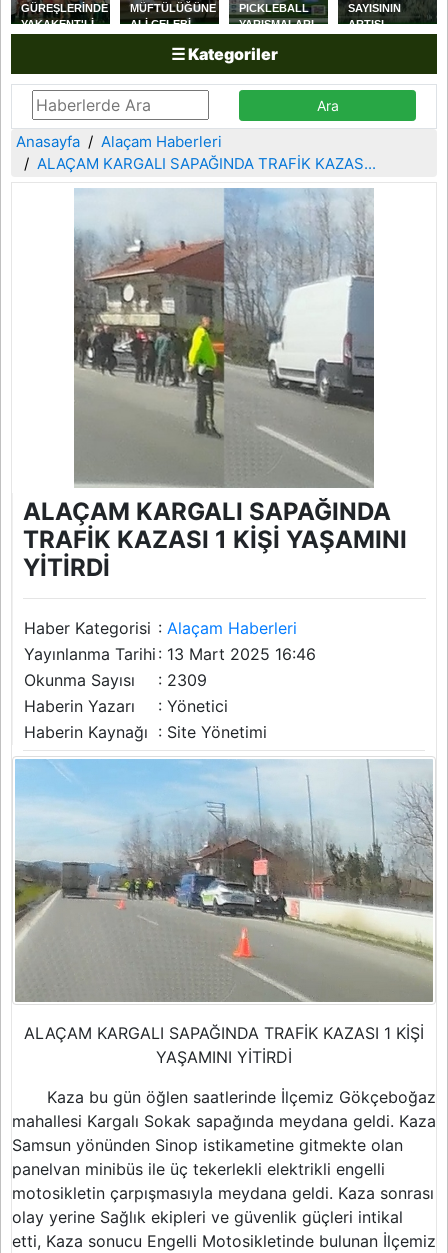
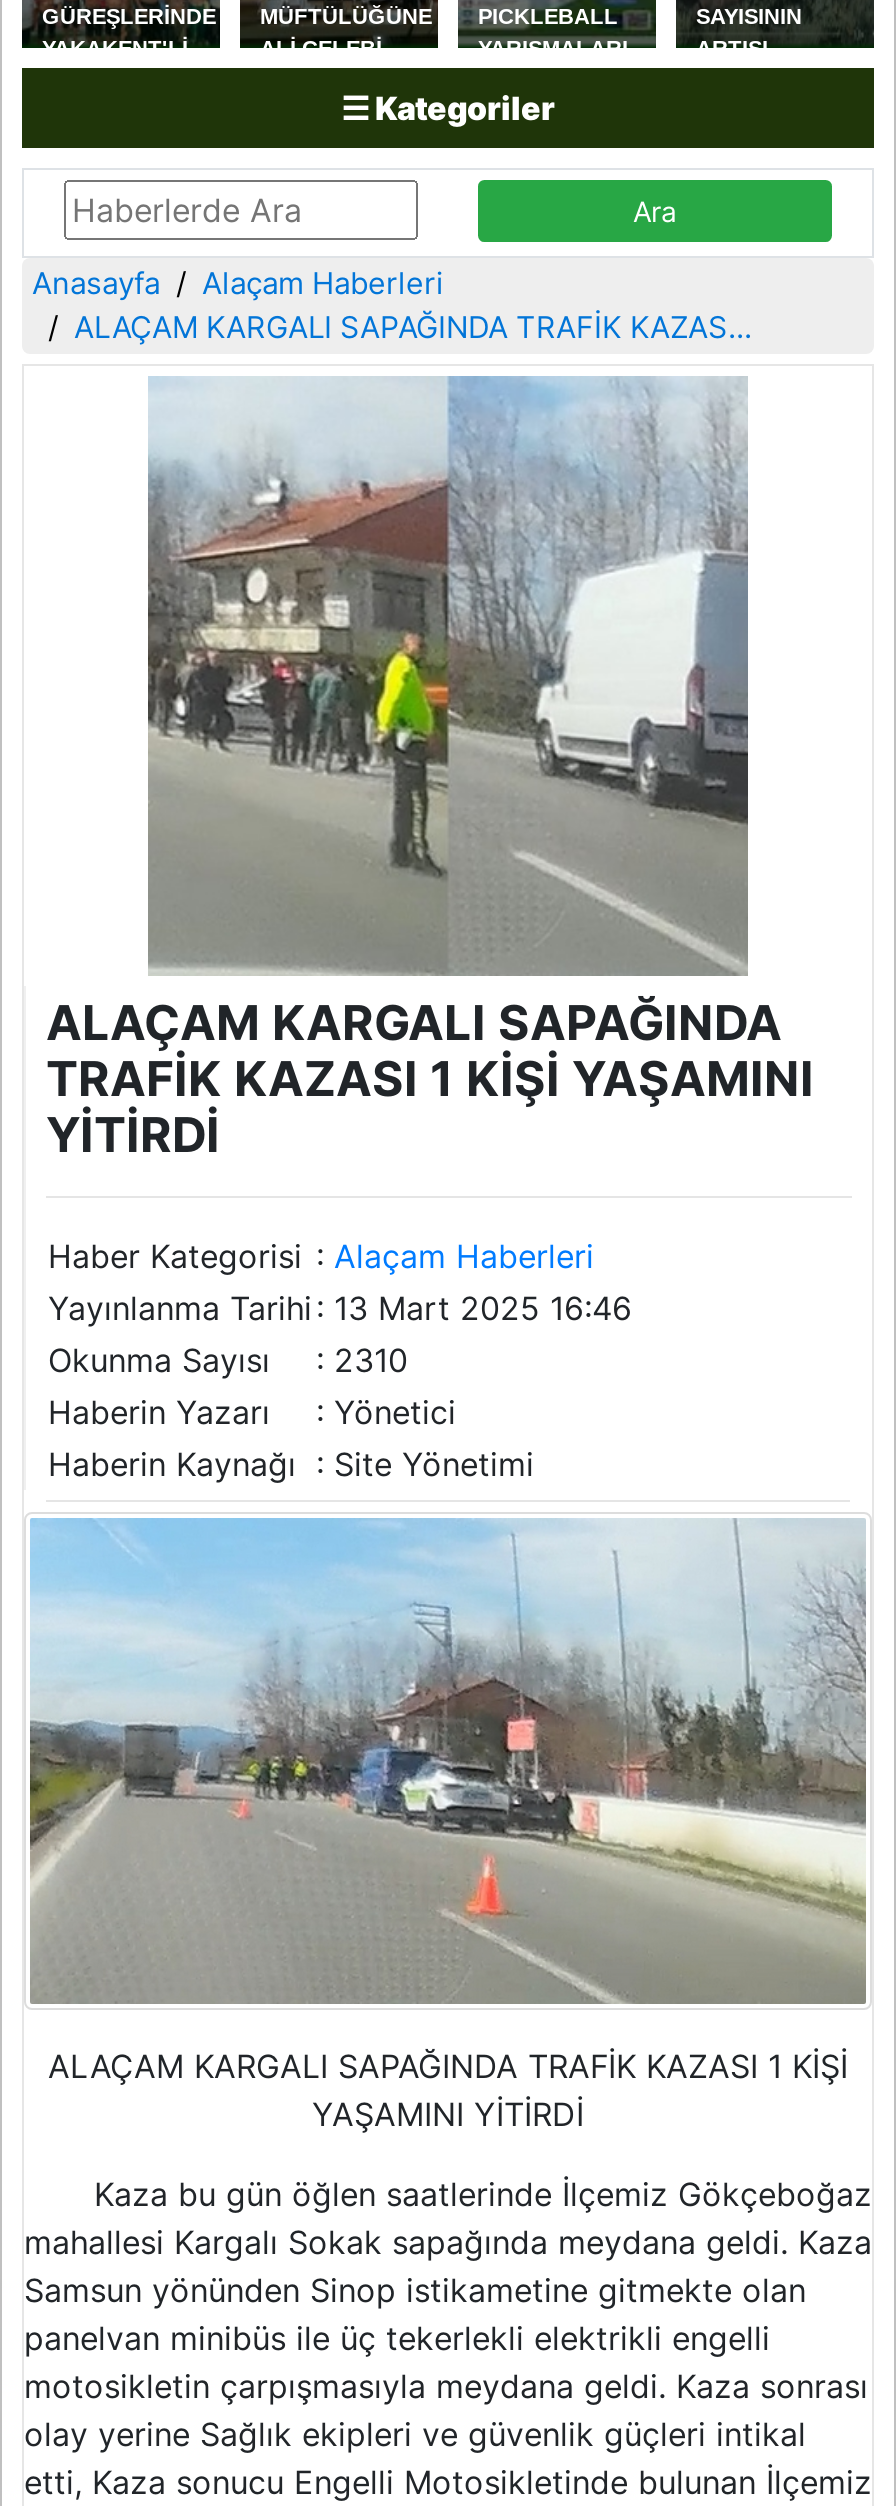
[24,670,207,690] Okunma Sayısı : 2309 -> [48,1340,408,1380] Okunma Sayısı : 2310

